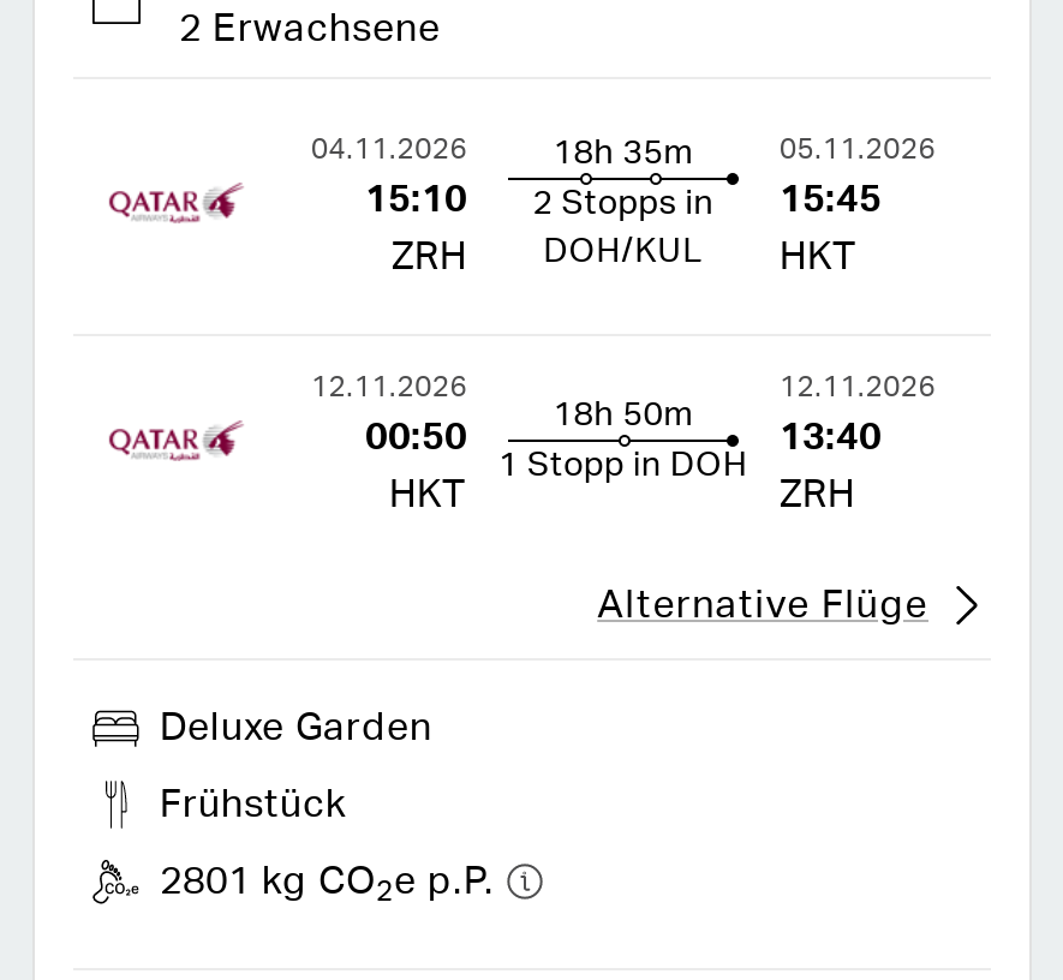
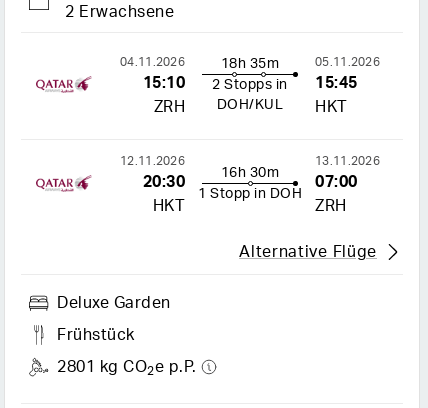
[780,372,936,401] 12.11.2026 -> [315,155,380,167] 13.11.2026
[553,398,694,431] 18h 50m -> [221,165,279,179] 16h 30m
[365,418,467,456] 00:50 -> [142,174,185,190] 20:30
[780,418,882,456] 13:40 -> [315,174,357,190] 07:00

